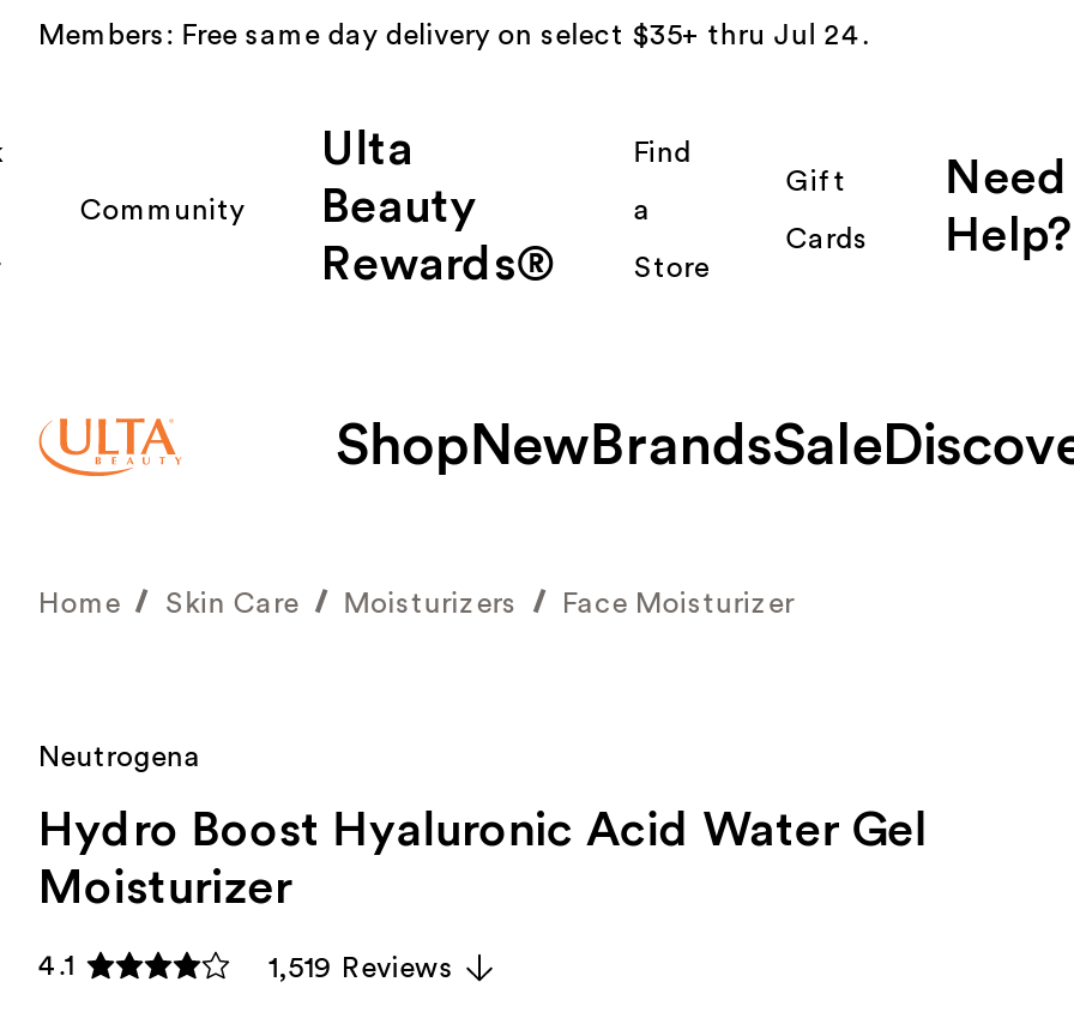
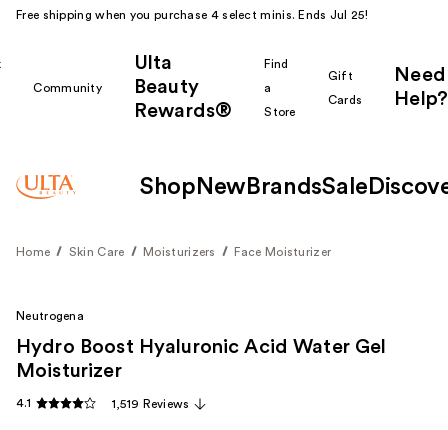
[38,20,870,49] Members: Free same day delivery on select $35+ thru Jul 24. -> [16,9,368,21] Free shipping when you purchase 4 select minis. Ends Jul 25!

